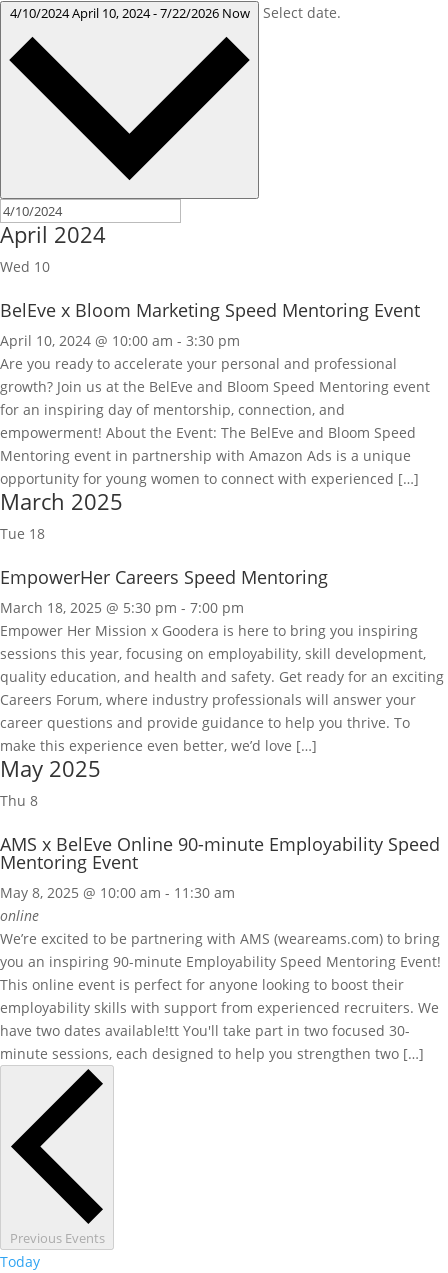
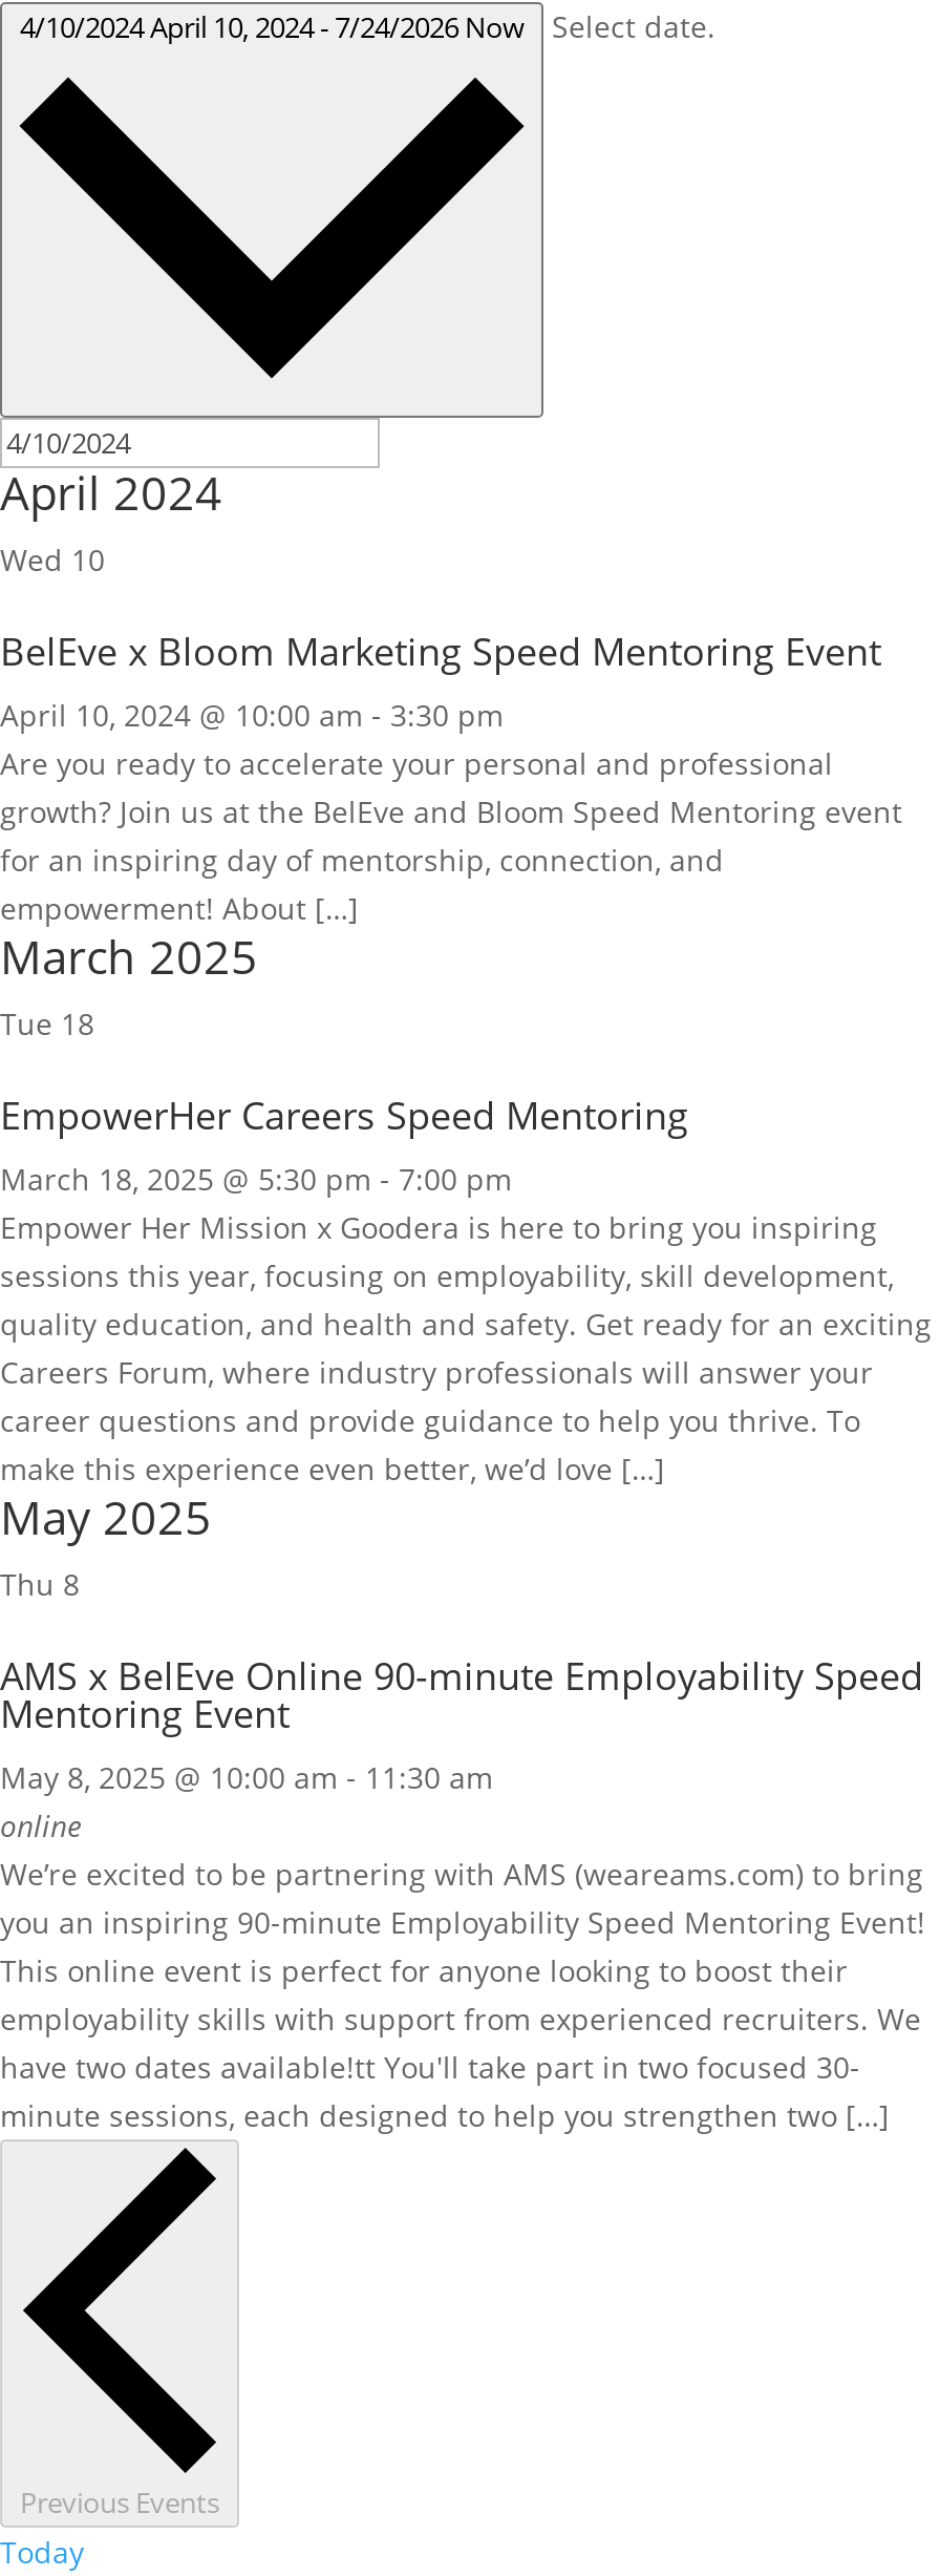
[9,3,341,22] 4/10/2024April 10, 2024- 7/22/2026 Now Select date. -> [20,6,715,46] 4/10/2024April 10, 2024- 7/24/2026 Now Select date.
[0,423,419,488] empowerment! About the Event: The BelEve and Bloom Speed | Mentoring event in partnership with Amazon Ads is a unique | opportunity for young women to connect with experienced […] -> [0,888,359,928] empowerment! About […]

